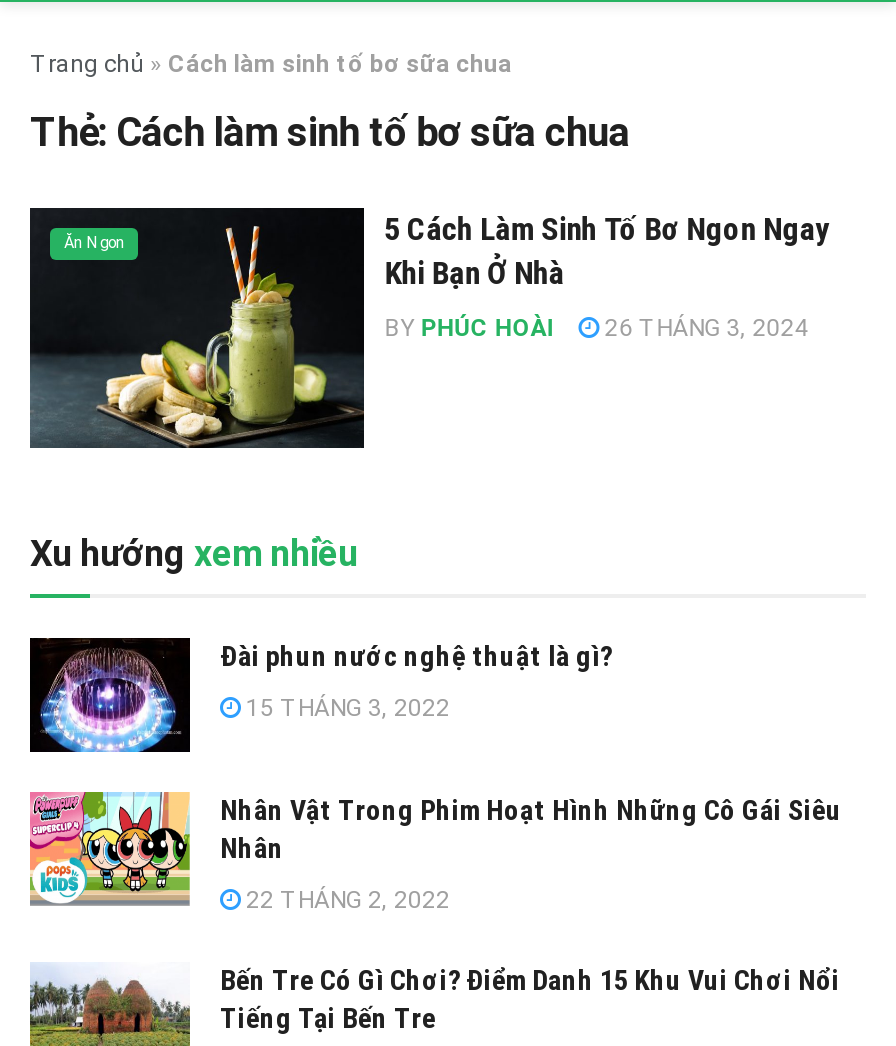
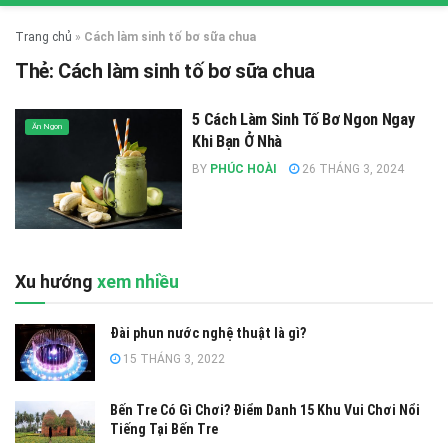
[30,790,842,922] [image] | Nhân Vật Trong Phim Hoạt Hình Những Cô Gái Siêu | Nhân | 22 THÁNG 2, 2022 -> none

